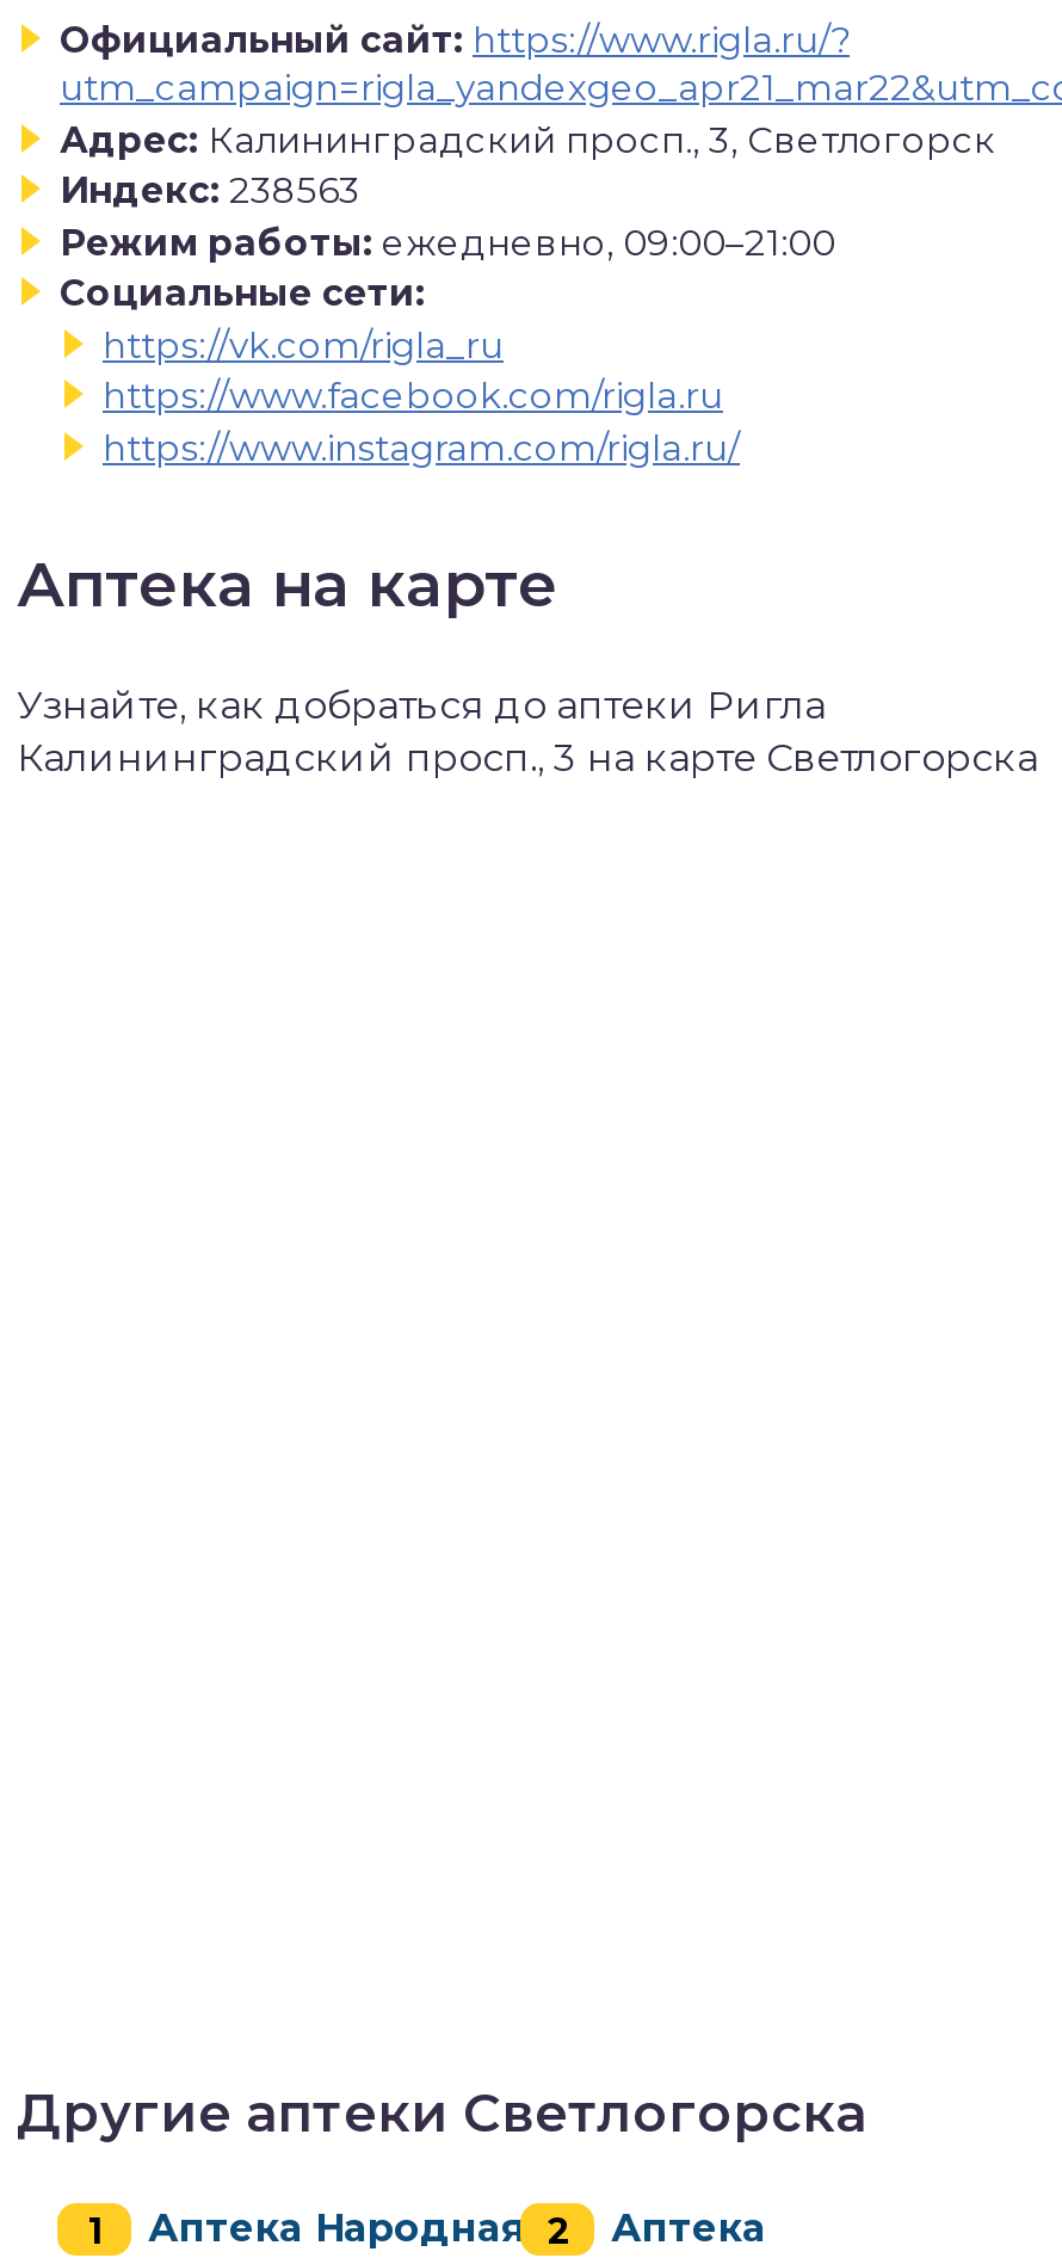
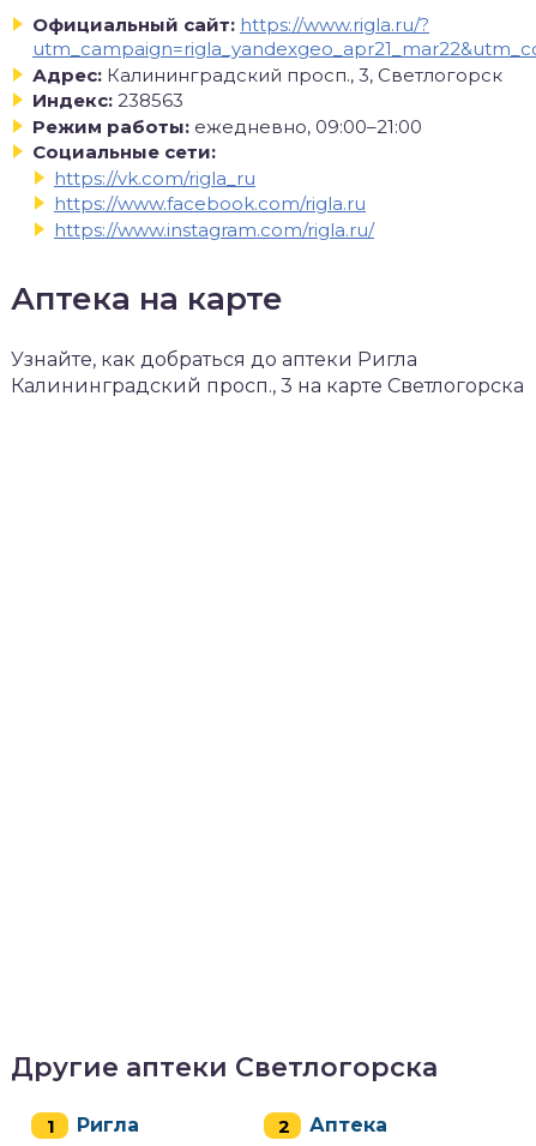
[148,2204,527,2250] Аптека Народная -> [77,1113,139,1136] Ригла

